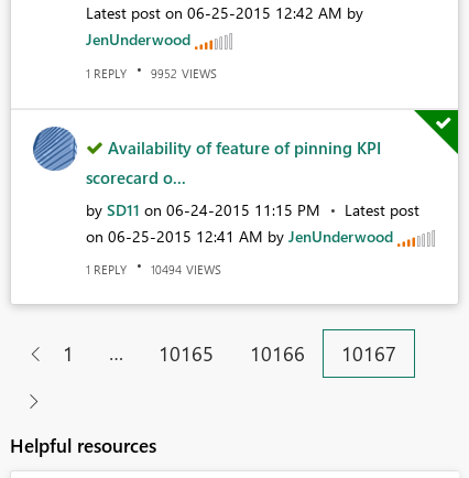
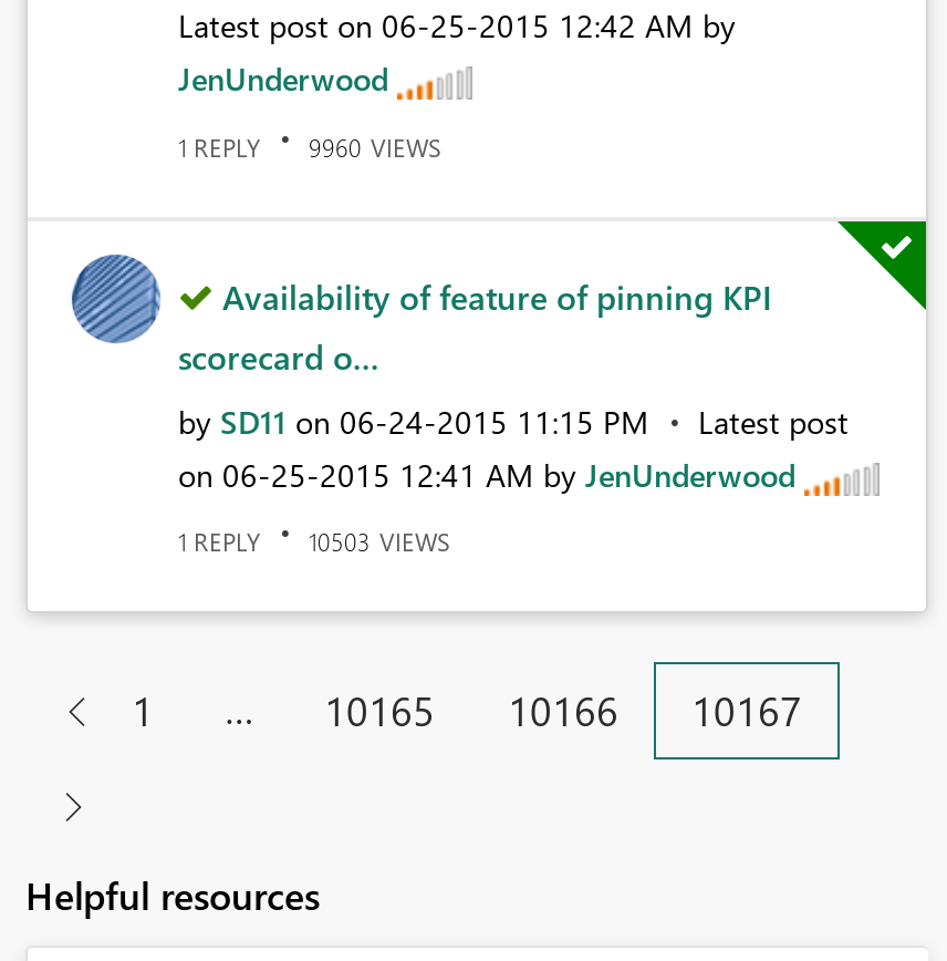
[86,65,217,81] 1 REPLY 9952 VIEWS -> [178,130,441,164] 1 REPLY 9960 VIEWS
[86,261,221,278] 1 REPLY 10494 VIEWS -> [178,526,450,559] 1 REPLY 10503 VIEWS

